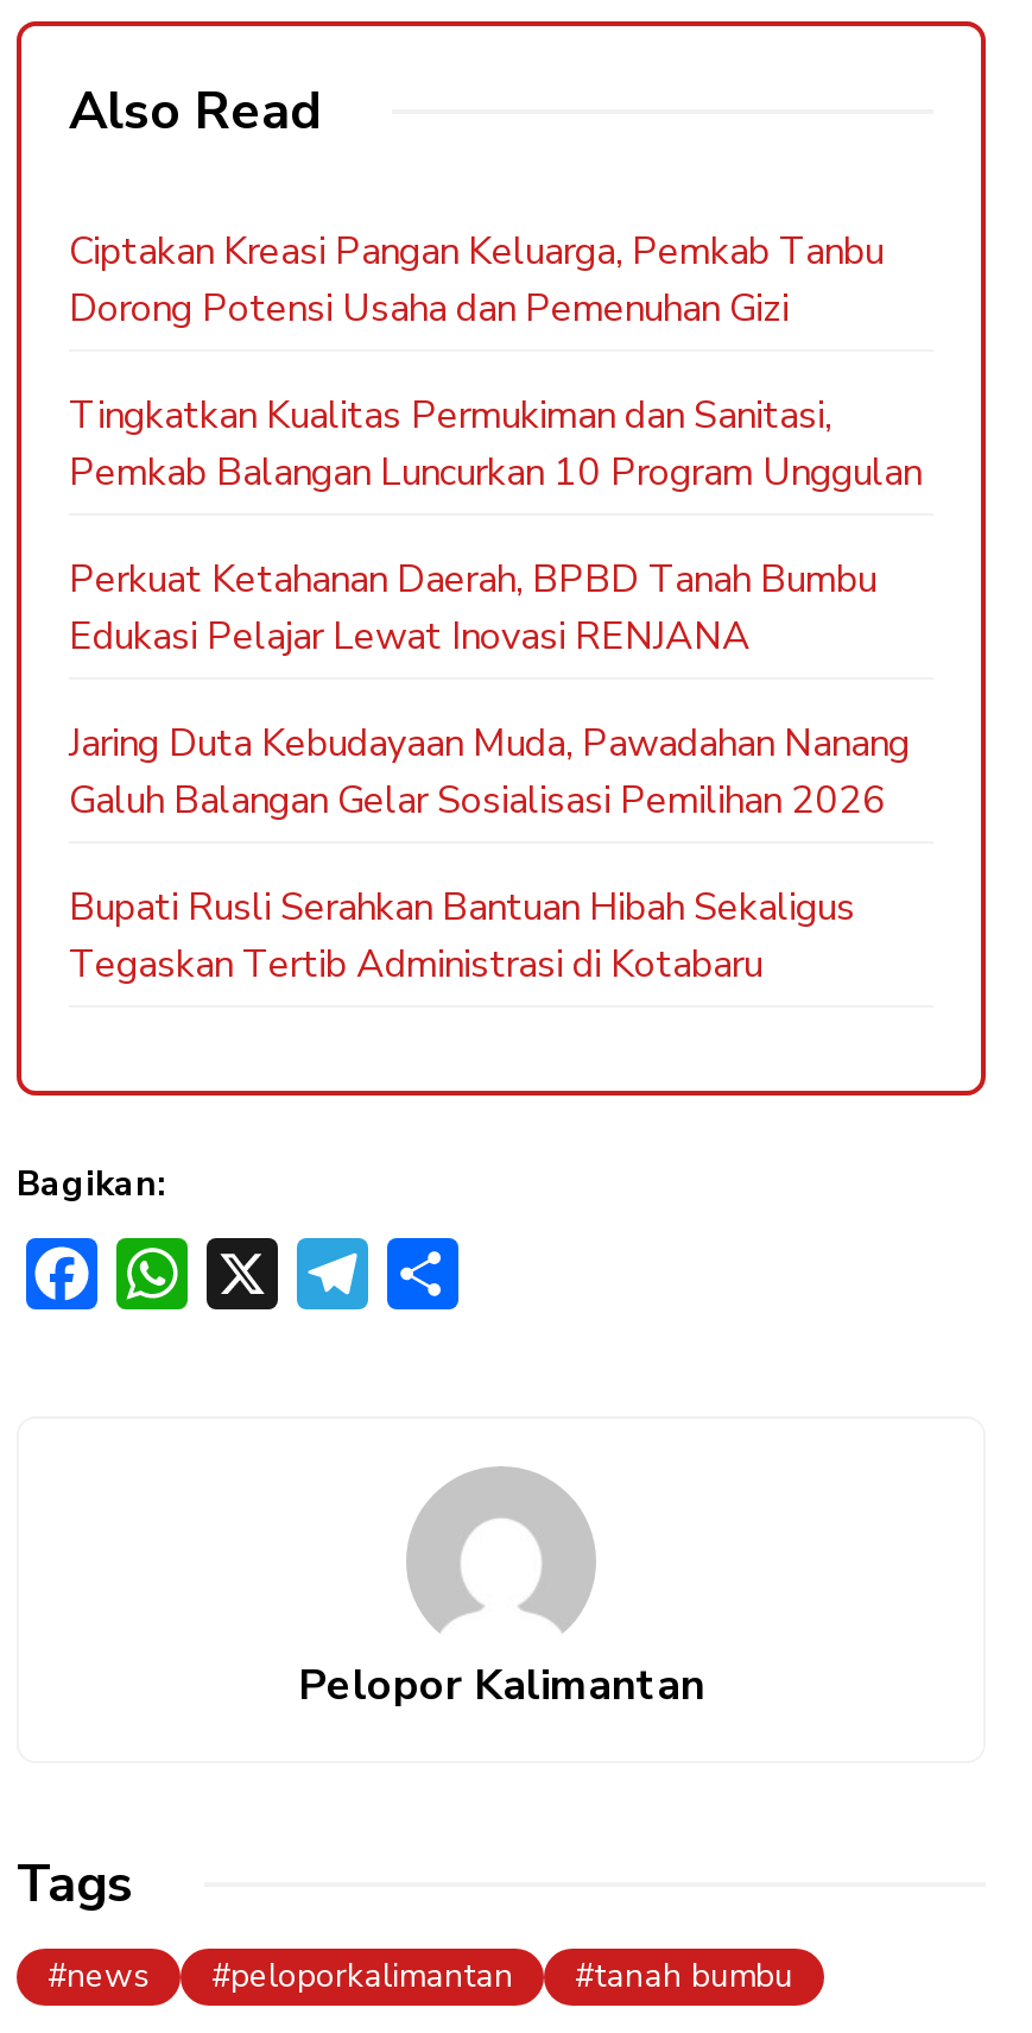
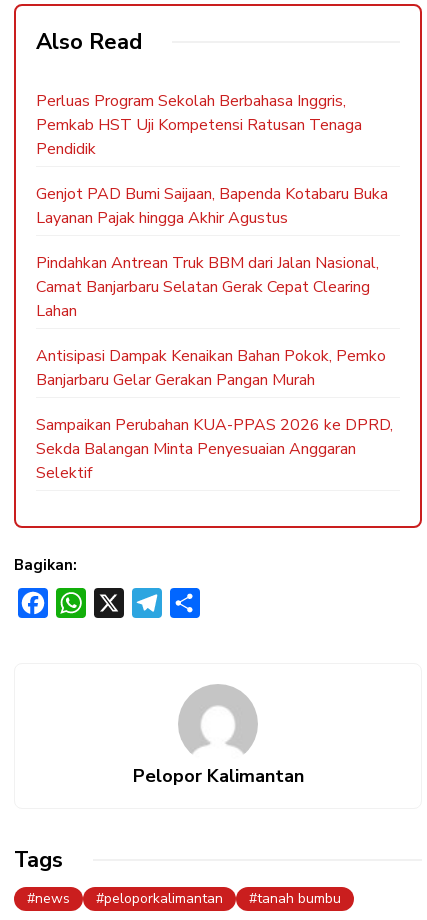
[69,225,884,335] Ciptakan Kreasi Pangan Keluarga, Pemkab Tanbu | Dorong Potensi Usaha dan Pemenuhan Gizi -> [36,90,362,160] Perluas Program Sekolah Berbahasa Inggris, | Pemkab HST Uji Kompetensi Ratusan Tenaga | Pendidik
[69,389,922,499] Tingkatkan Kualitas Permukiman dan Sanitasi, | Pemkab Balangan Luncurkan 10 Program Unggulan -> [36,183,388,229] Genjot PAD Bumi Saijaan, Bapenda Kotabaru Buka | Layanan Pajak hingga Akhir Agustus
[69,553,876,663] Perkuat Ketahanan Daerah, BPBD Tanah Bumbu | Edukasi Pelajar Lewat Inovasi RENJANA -> [36,252,379,322] Pindahkan Antrean Truk BBM dari Jalan Nasional, | Camat Banjarbaru Selatan Gerak Cepat Clearing | Lahan
[69,717,910,827] Jaring Duta Kebudayaan Muda, Pawadahan Nanang | Galuh Balangan Gelar Sosialisasi Pemilihan 2026 -> [36,345,386,391] Antisipasi Dampak Kenaikan Bahan Pokok, Pemko | Banjarbaru Gelar Gerakan Pangan Murah
[69,881,855,990] Bupati Rusli Serahkan Bantuan Hibah Sekaligus | Tegaskan Tertib Administrasi di Kotabaru -> [36,414,393,484] Sampaikan Perubahan KUA-PPAS 2026 ke DPRD, | Sekda Balangan Minta Penyesuaian Anggaran | Selektif

